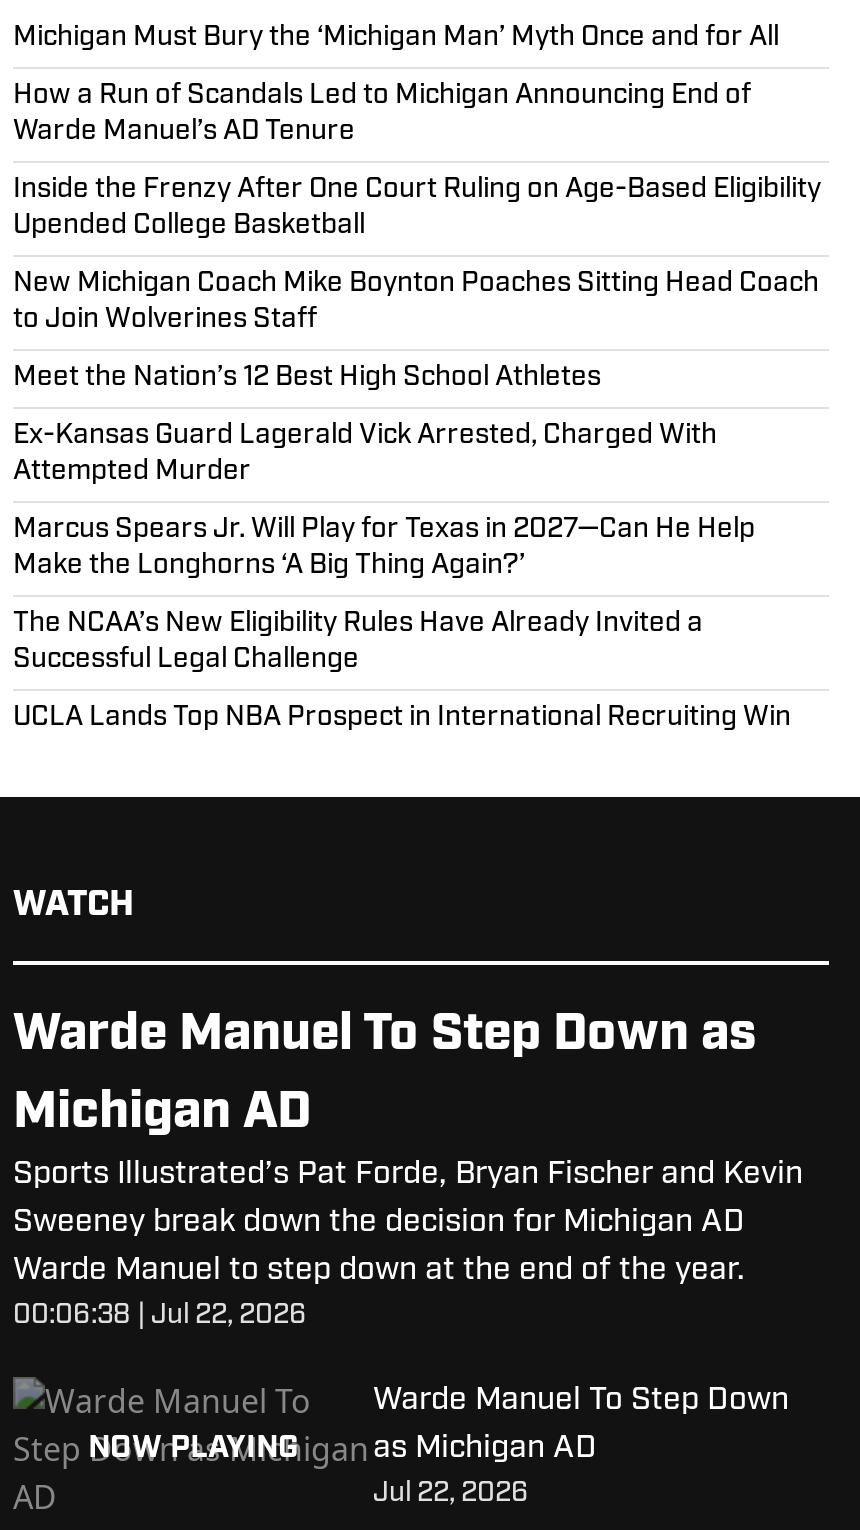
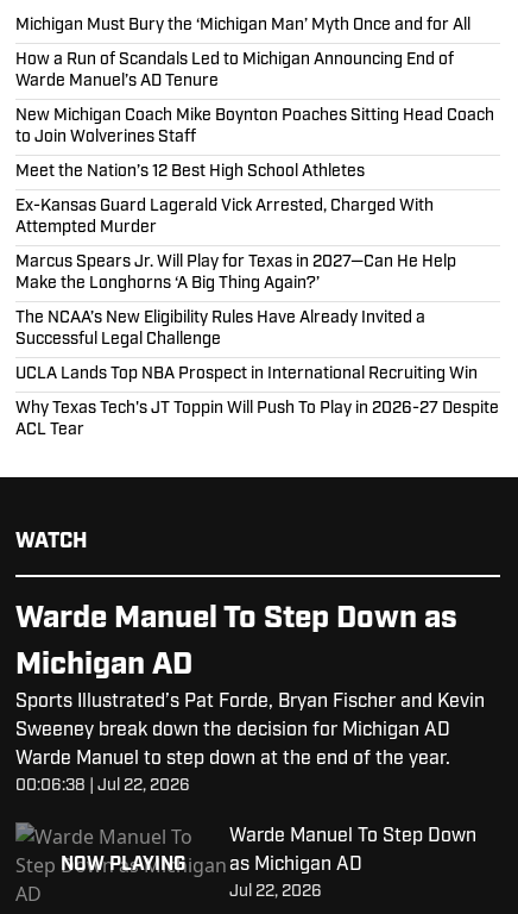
[13,175,821,241] Inside the Frenzy After One Court Ruling on Age-Based Eligibility | Upended College Basketball -> none
moved [13,269,819,733] -> [15,107,494,383]: New Michigan Coach Mike Boynton Poaches Sitting Head Coach | to Join Wolverines Staff | Meet the Nation’s 12 Best High School Athletes | ... | Successful Legal Challenge | UCLA Lands Top NBA Prospect in International Recruiting Win
none -> [15,400,499,439] Why Texas Tech's JT Toppin Will Push To Play in 2026-27 Despite | ACL Tear

